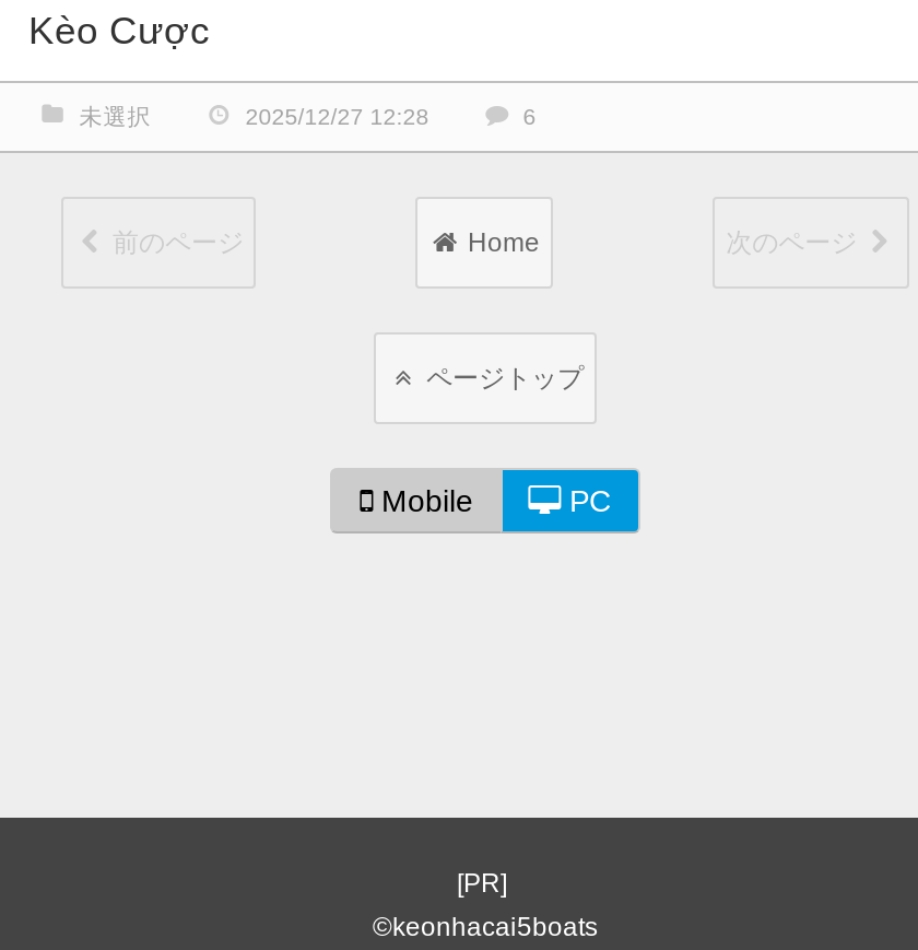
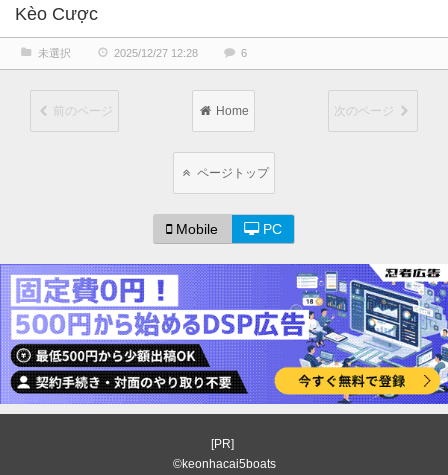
none -> [3,263,445,405] [image]

